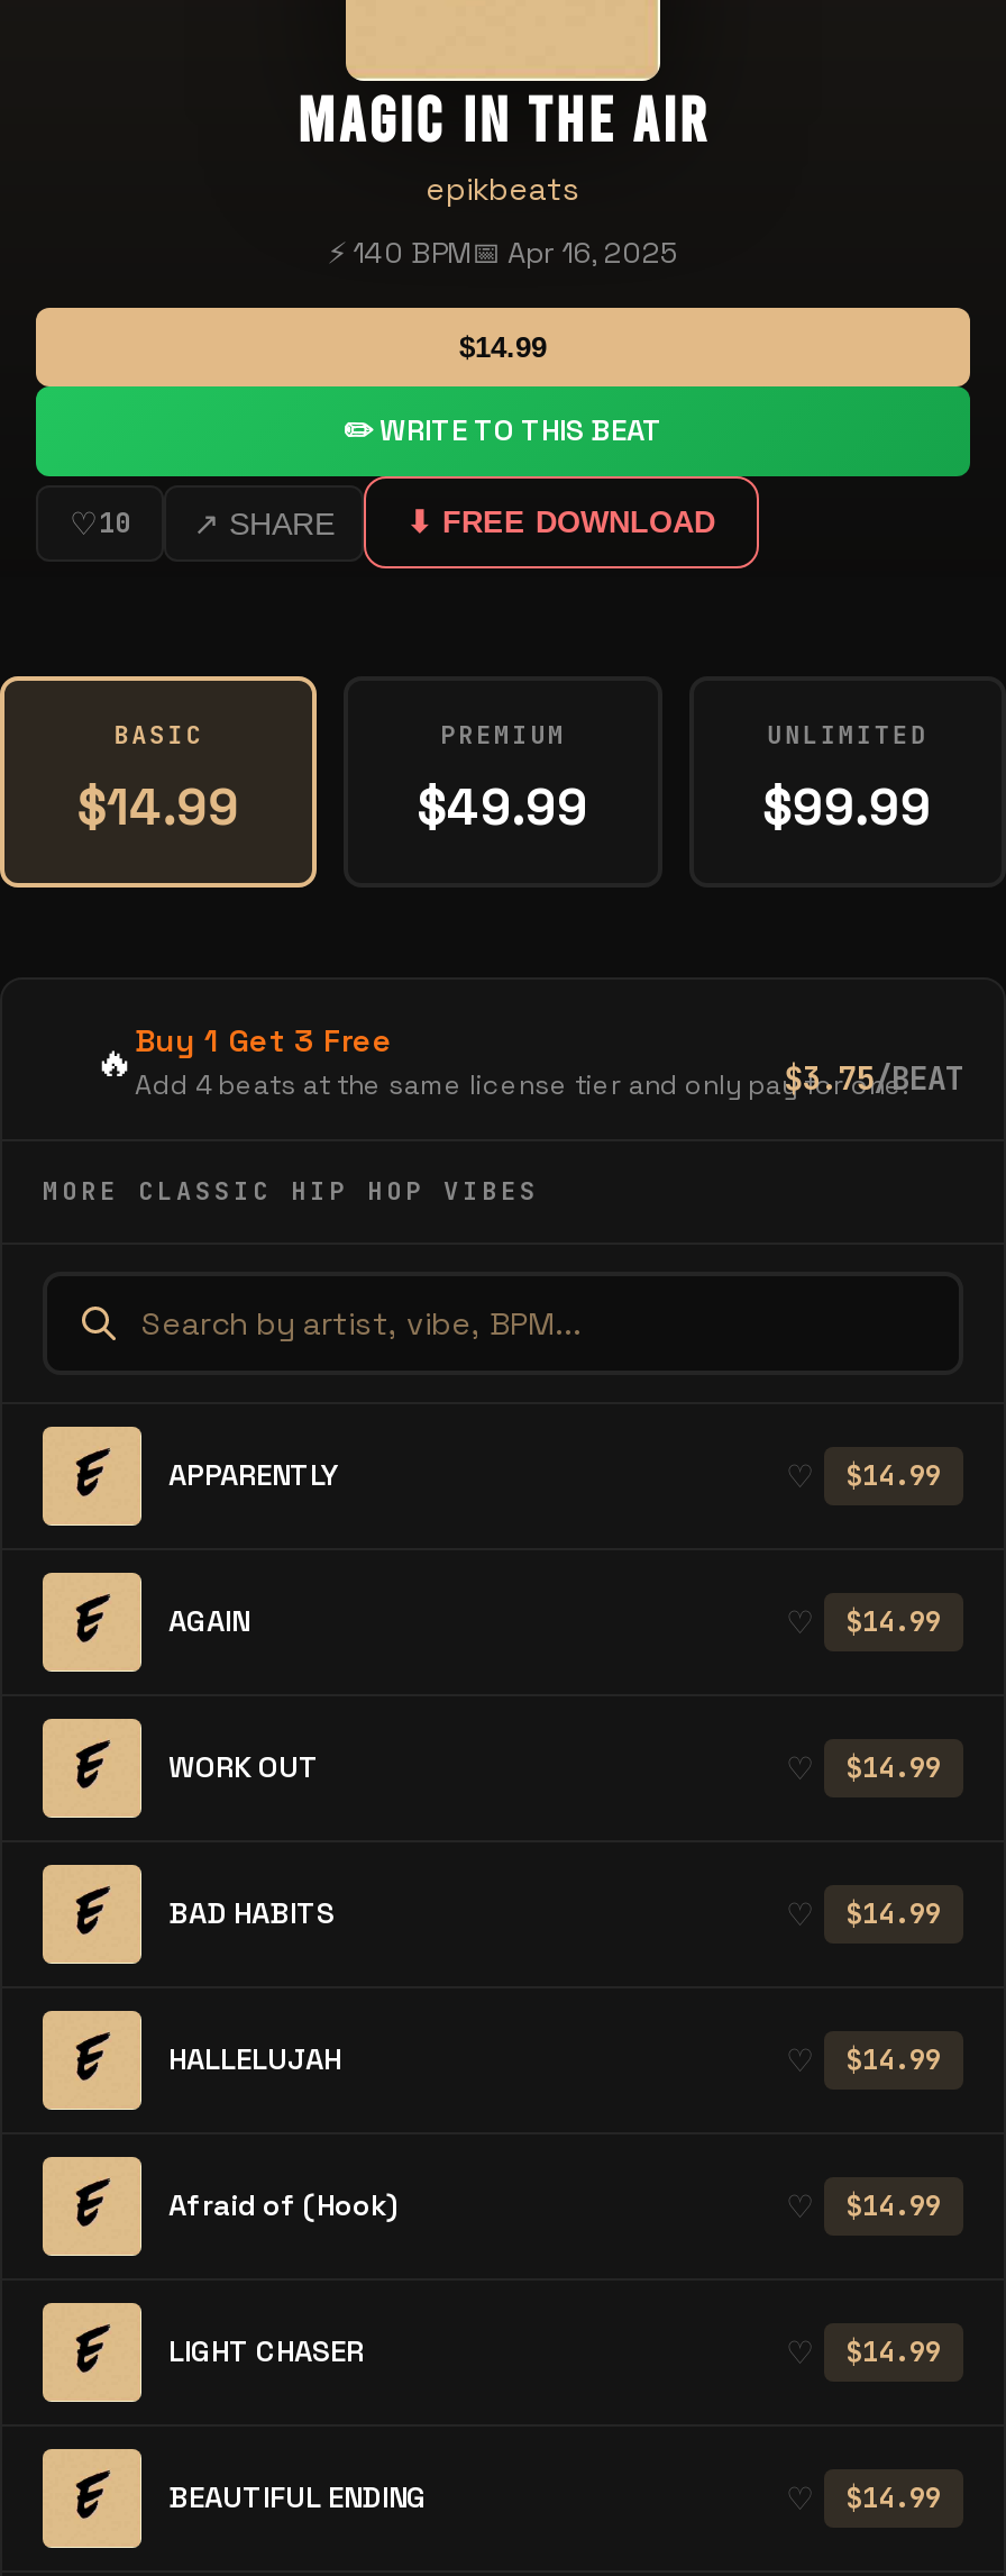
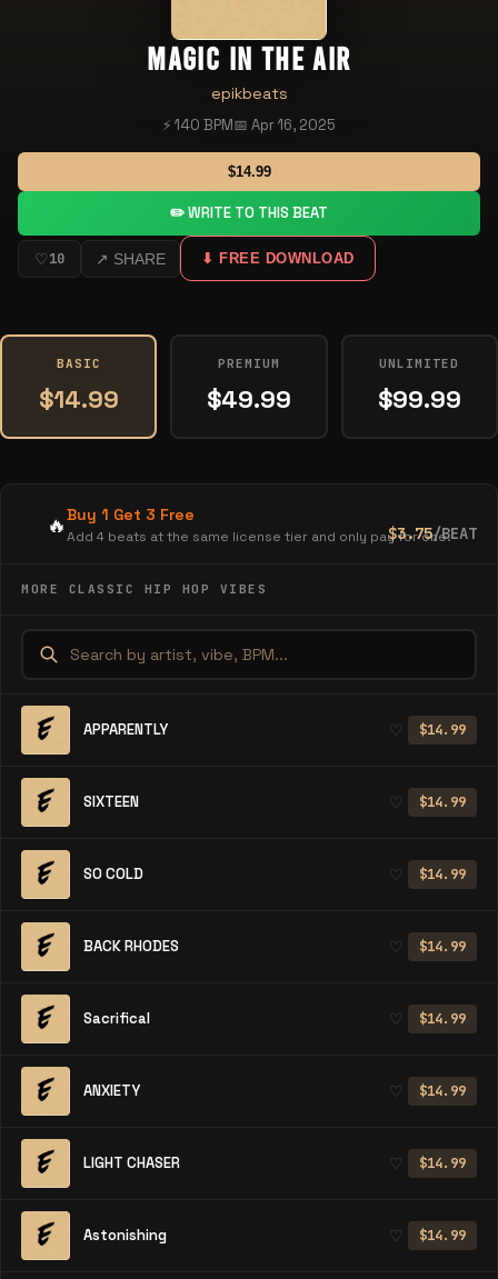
[168,1602,249,1640] AGAIN -> [83,792,139,811] SIXTEEN
[168,1748,319,1786] WORK OUT -> [83,865,143,883] SO COLD
[168,1894,335,1932] BAD HABITS -> [83,937,179,956] BACK RHODES
[168,2040,341,2078] HALLELUJAH -> [83,1009,150,1028] Sacrifical
[168,2186,400,2224] Afraid of (Hook) -> [83,1081,140,1100] ANXIETY
[168,2478,427,2516] BEAUTIFUL ENDING -> [83,1226,167,1245] Astonishing

